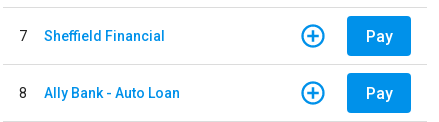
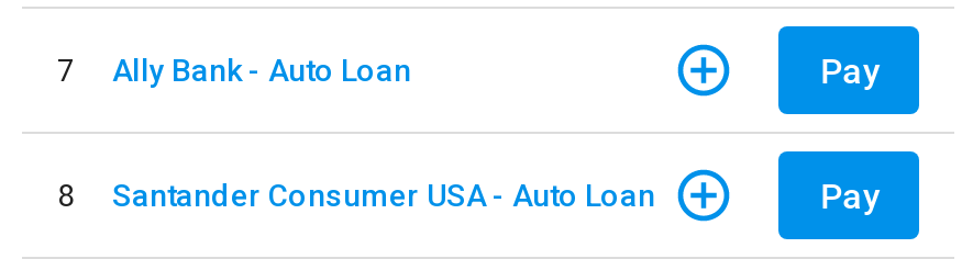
[44,27,165,43] Sheffield Financial -> none
moved [44,84,180,100] -> [112,52,411,87]: Ally Bank - Auto Loan
none -> [112,177,655,212] Santander Consumer USA - Auto Loan

